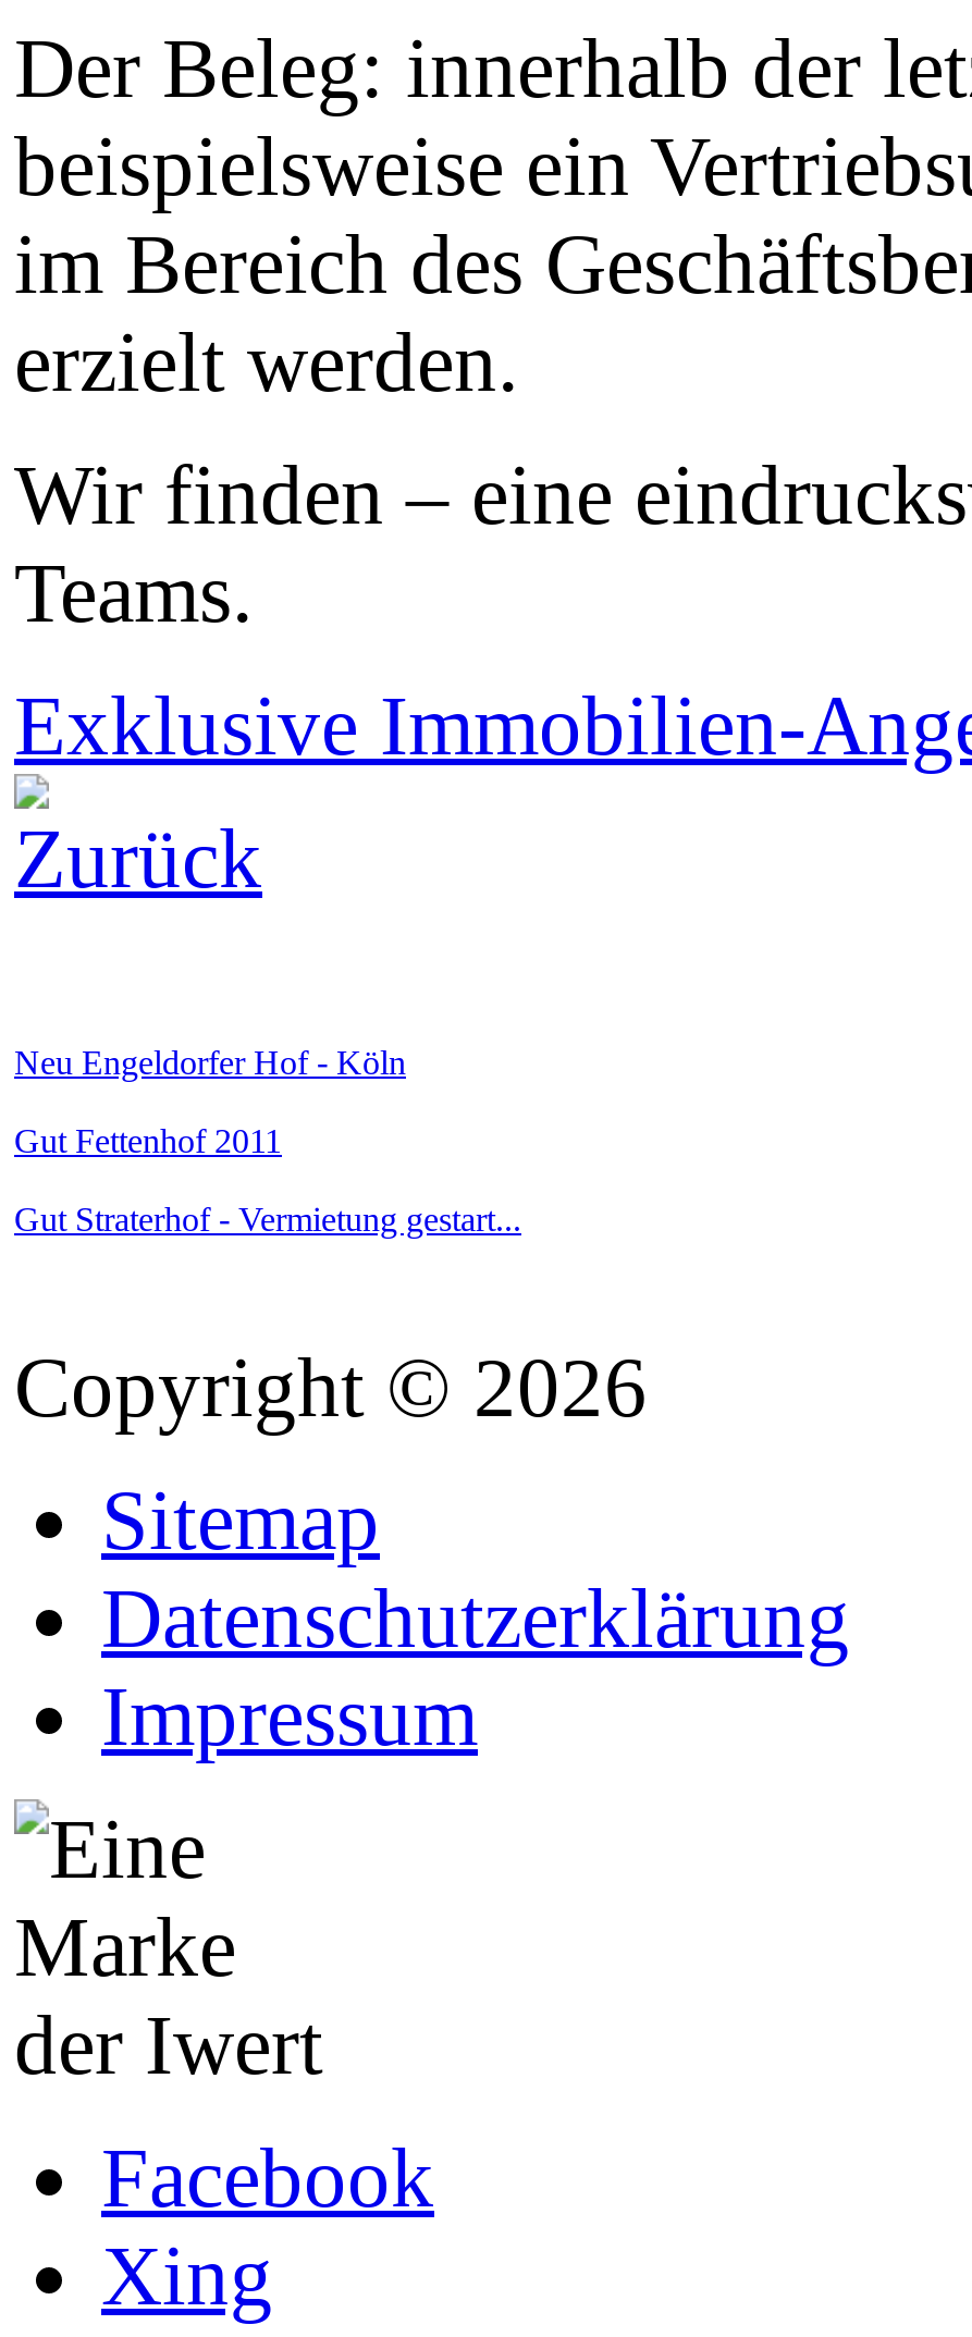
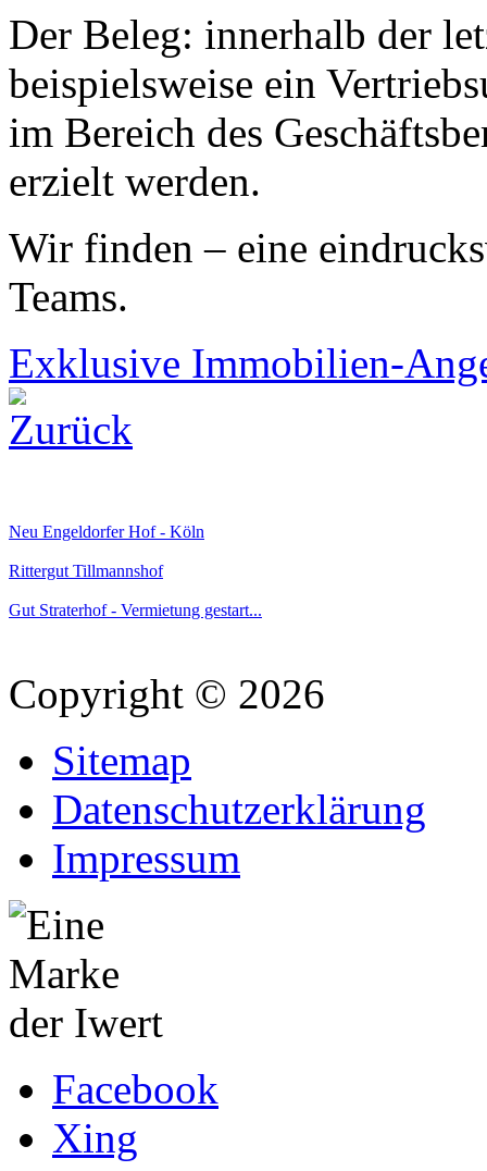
[14,1122,282,1159] Gut Fettenhof 2011 -> [9,561,163,580] Rittergut Tillmannshof

